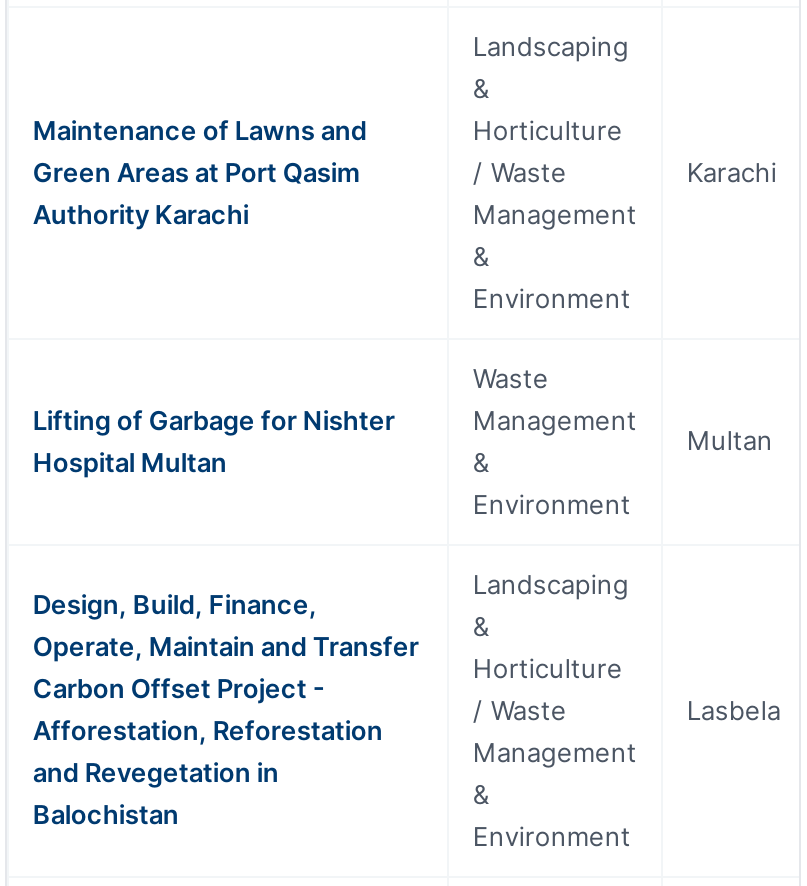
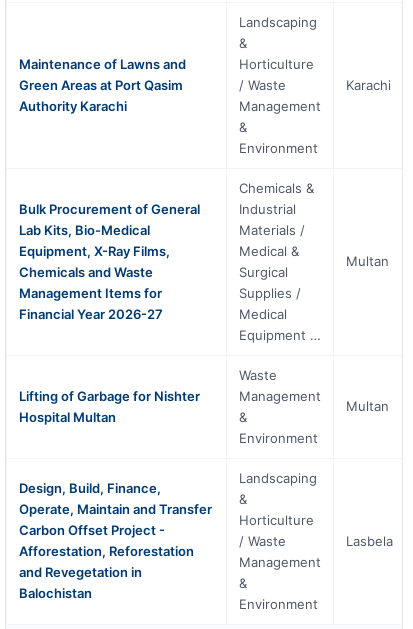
none -> [19,201,200,322] Bulk Procurement of General | Lab Kits, Bio-Medical | Equipment, X-Ray Films, | Chemicals and Waste | Management Items for | Financial Year 2026-27
none -> [239,180,321,343] Chemicals & | Industrial | Materials / | Medical & | Surgical | Supplies / | Medical | Equipment …
none -> [346,253,389,269] Multan

